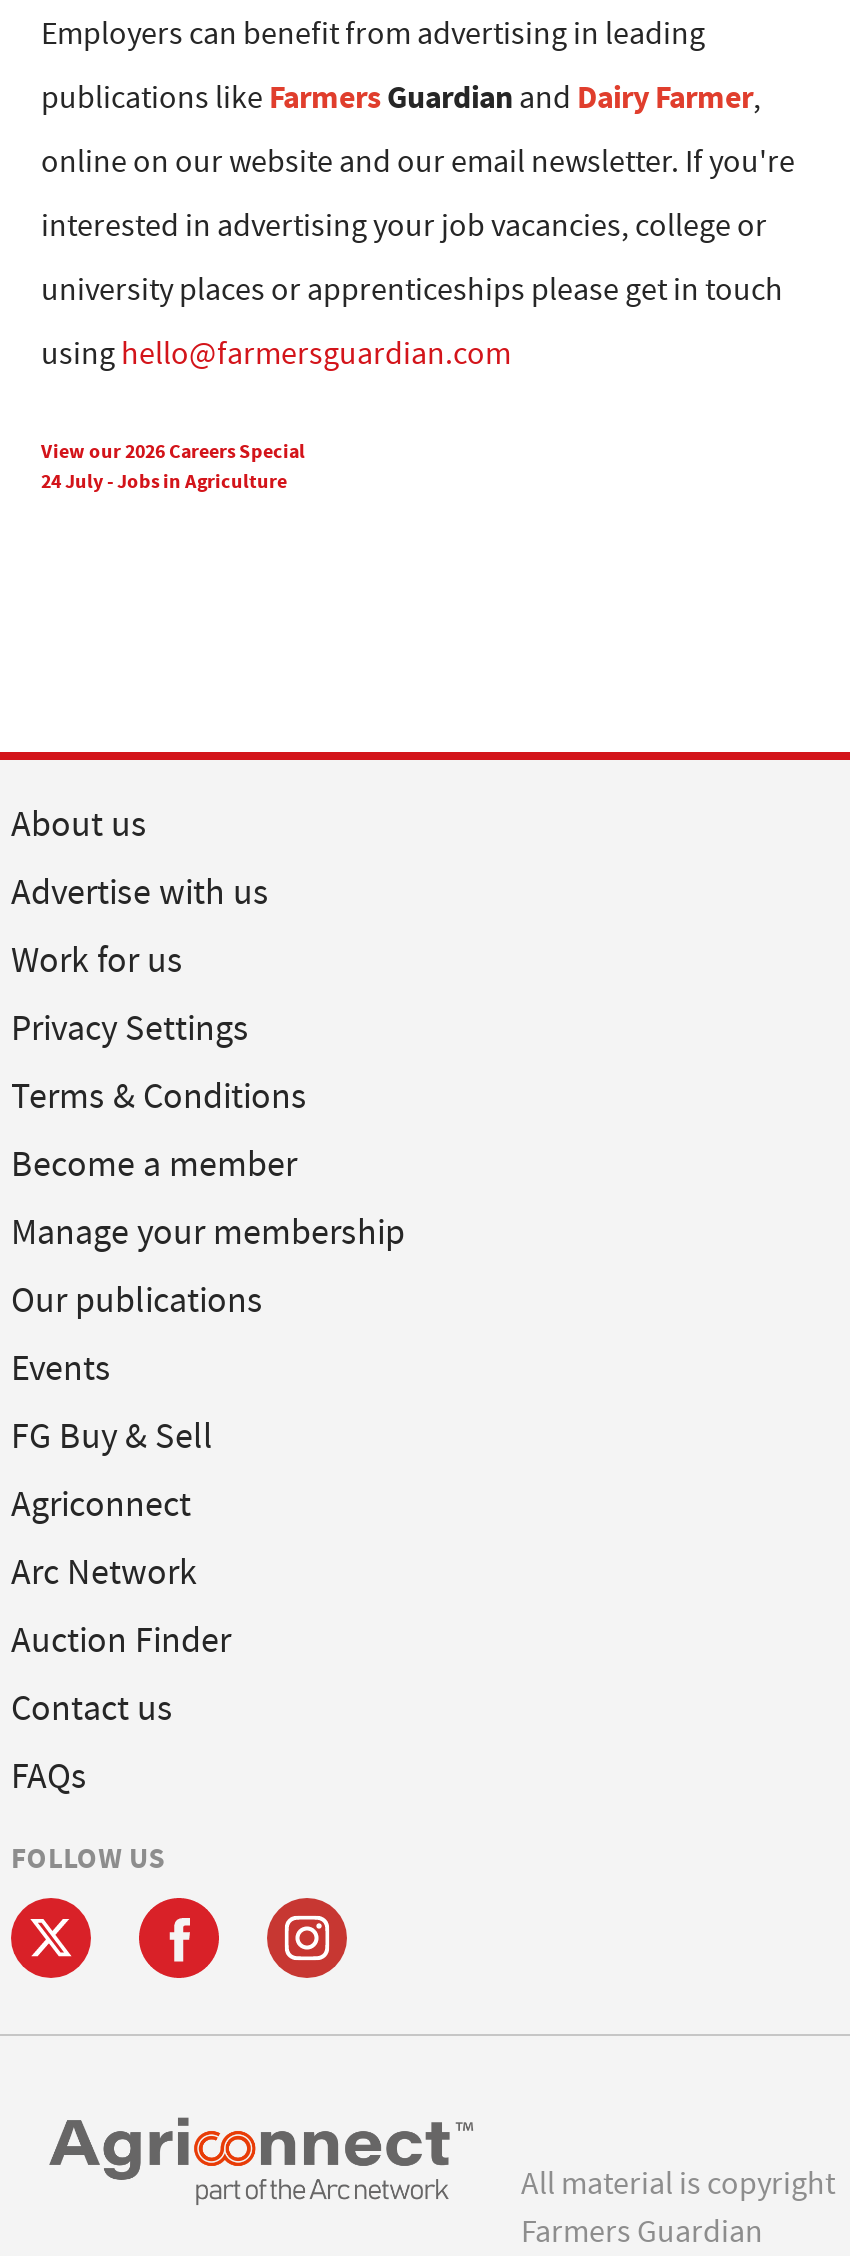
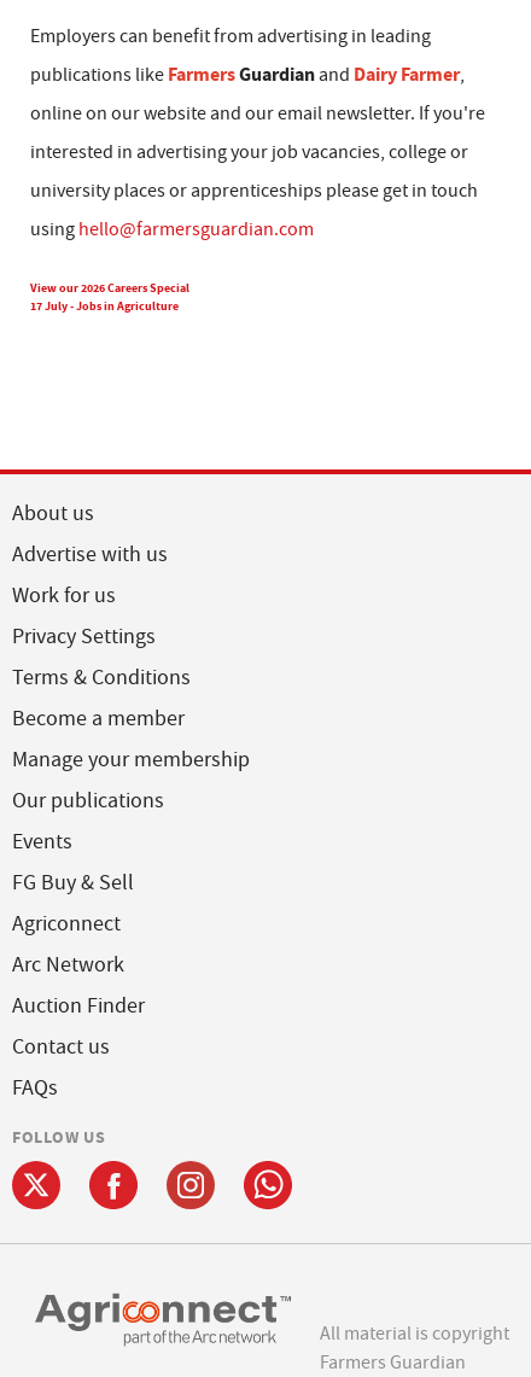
[41,468,287,494] 24 July - Jobs in Agriculture -> [30,298,179,314] 17 July - Jobs in Agriculture
none -> [243,1160,293,1210] [image]

